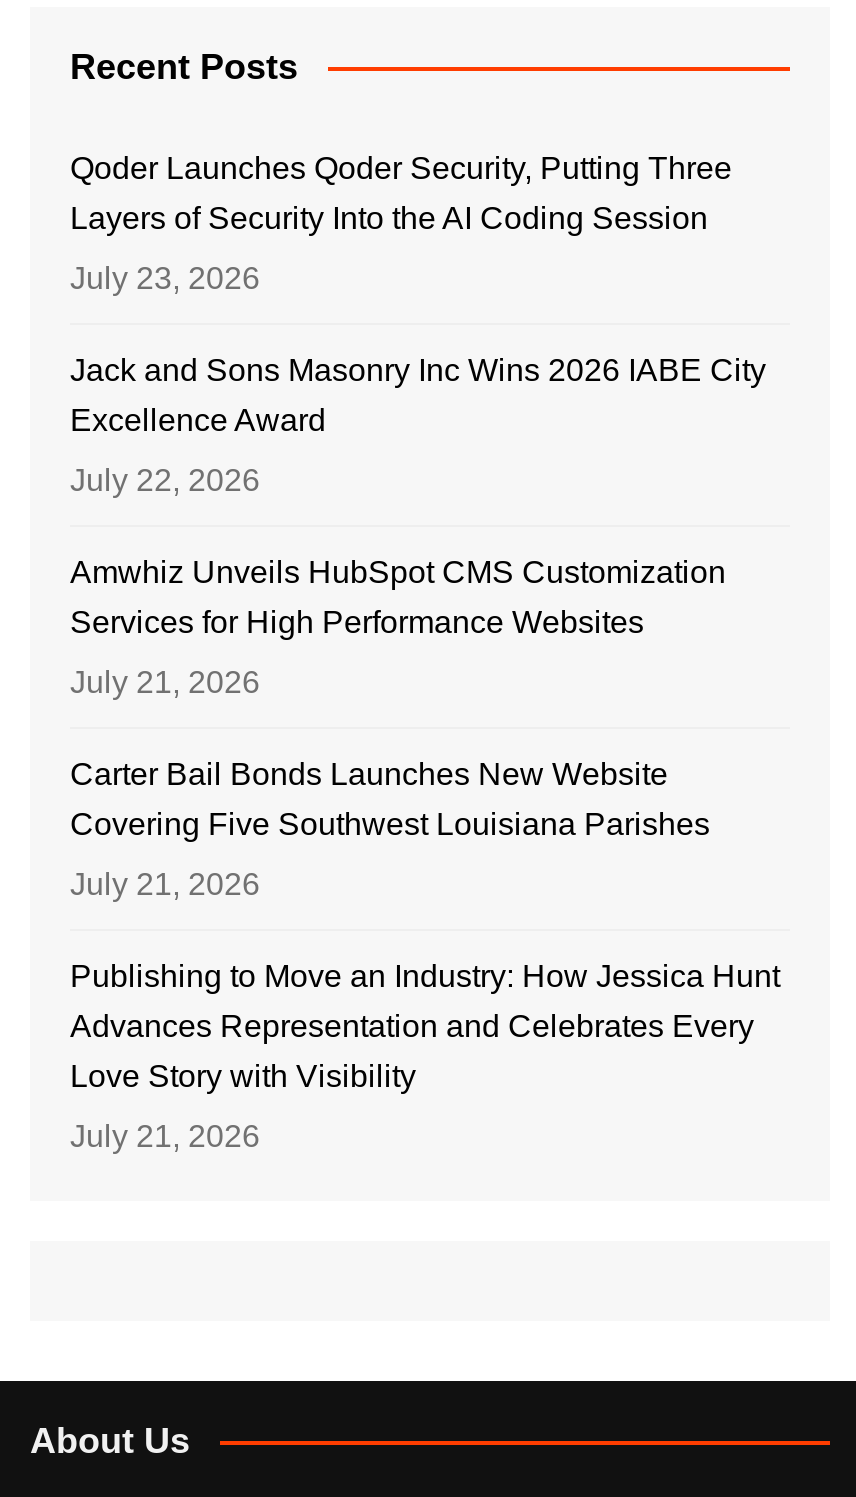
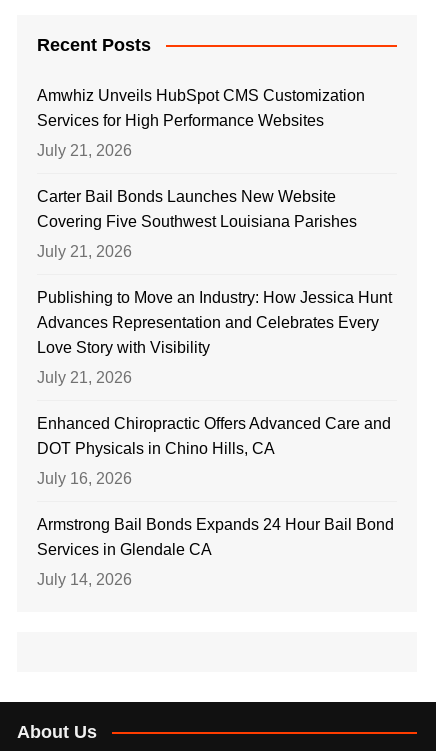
[70,150,766,496] Qoder Launches Qoder Security, Putting Three | Layers of Security Into the AI Coding Session | July 23, 2026 | Jack and Sons Masonry Inc Wins 2026 IABE City | Excellence Award | July 22, 2026 -> none
moved [70,554,780,1152] -> [37,86,392,385]: Amwhiz Unveils HubSpot CMS Customization | Services for High Performance Websites | July 21, 2026 | ... | Love Story with Visibility | July 21, 2026
none -> [37,414,394,587] Enhanced Chiropractic Offers Advanced Care and | DOT Physicals in Chino Hills, CA | July 16, 2026 | Armstrong Bail Bonds Expands 24 Hour Bail Bond | Services in Glendale CA | July 14, 2026

